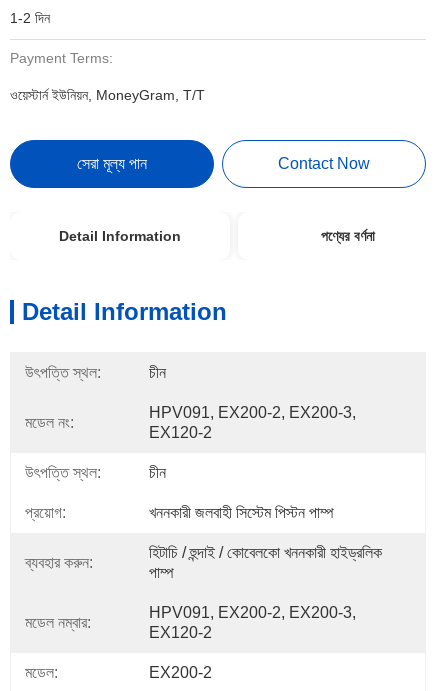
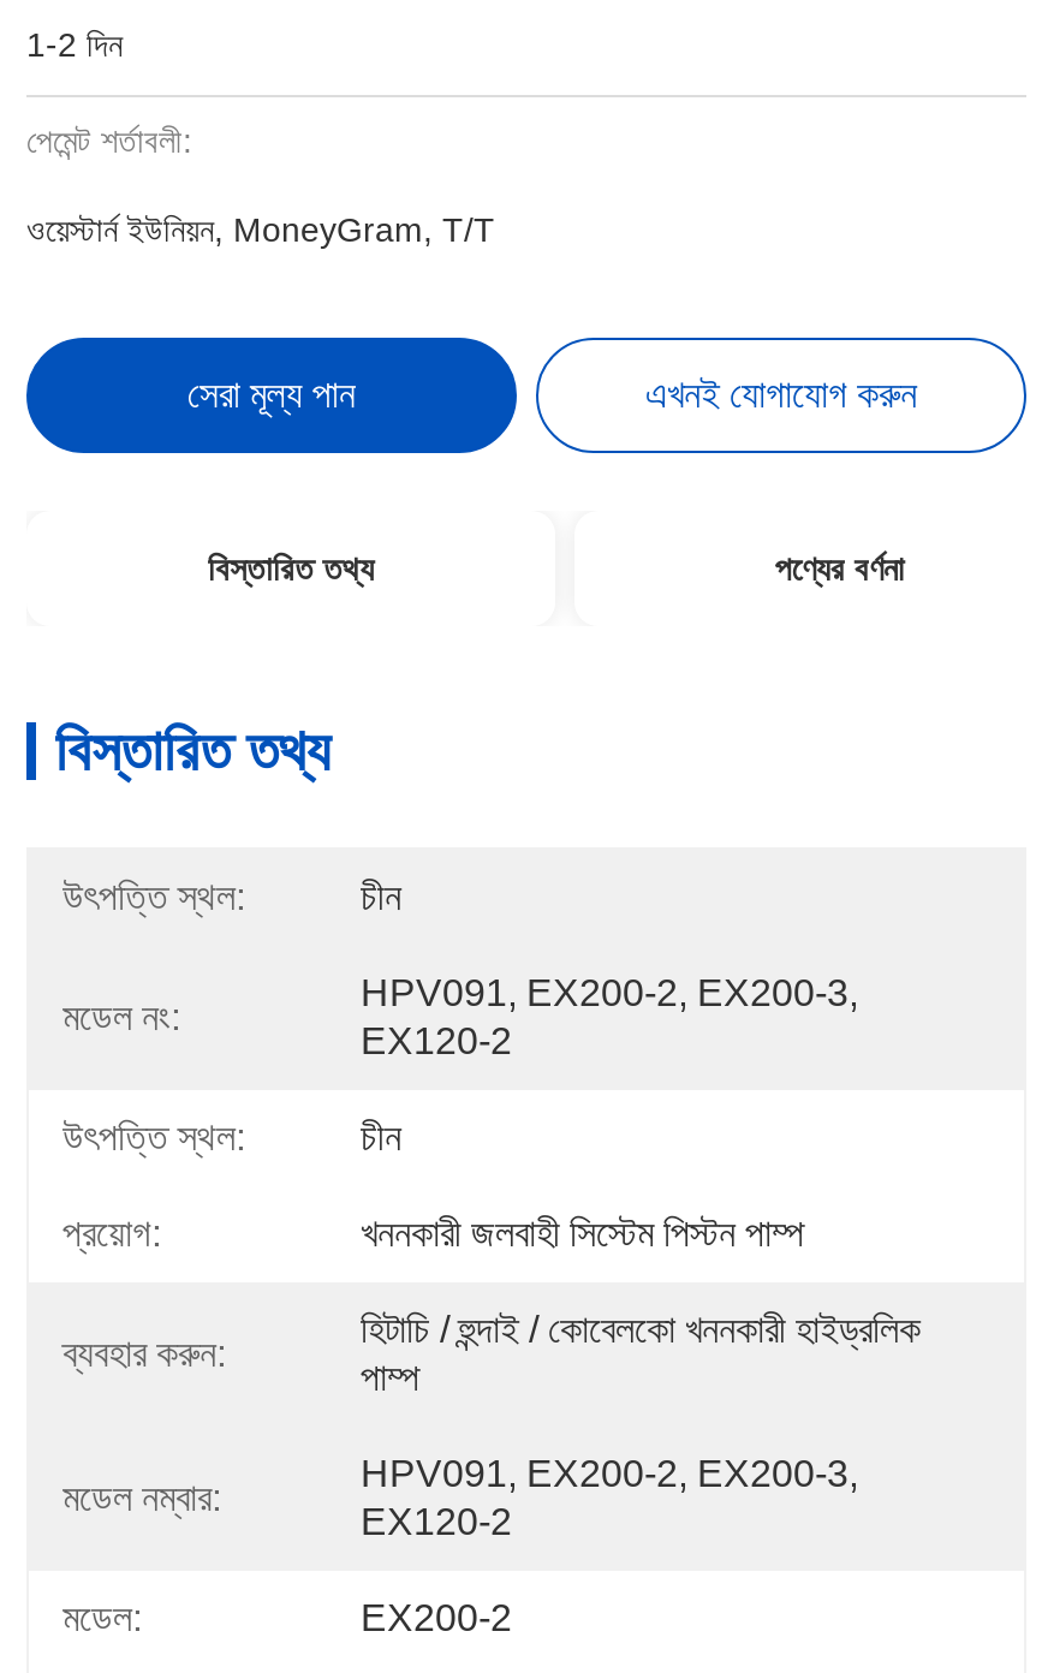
[10,50,113,66] Payment Terms: -> [26,121,192,160] পেমেন্ট শর্তাবলী:
[278,155,370,172] Contact Now -> [645,374,917,415] এখনই যোগাযোগ করুন
[59,228,181,244] Detail Information -> [208,549,374,588] বিস্তারিত তথ্য
[22,298,227,325] Detail Information -> [55,718,329,782] বিস্তারিত তথ্য

